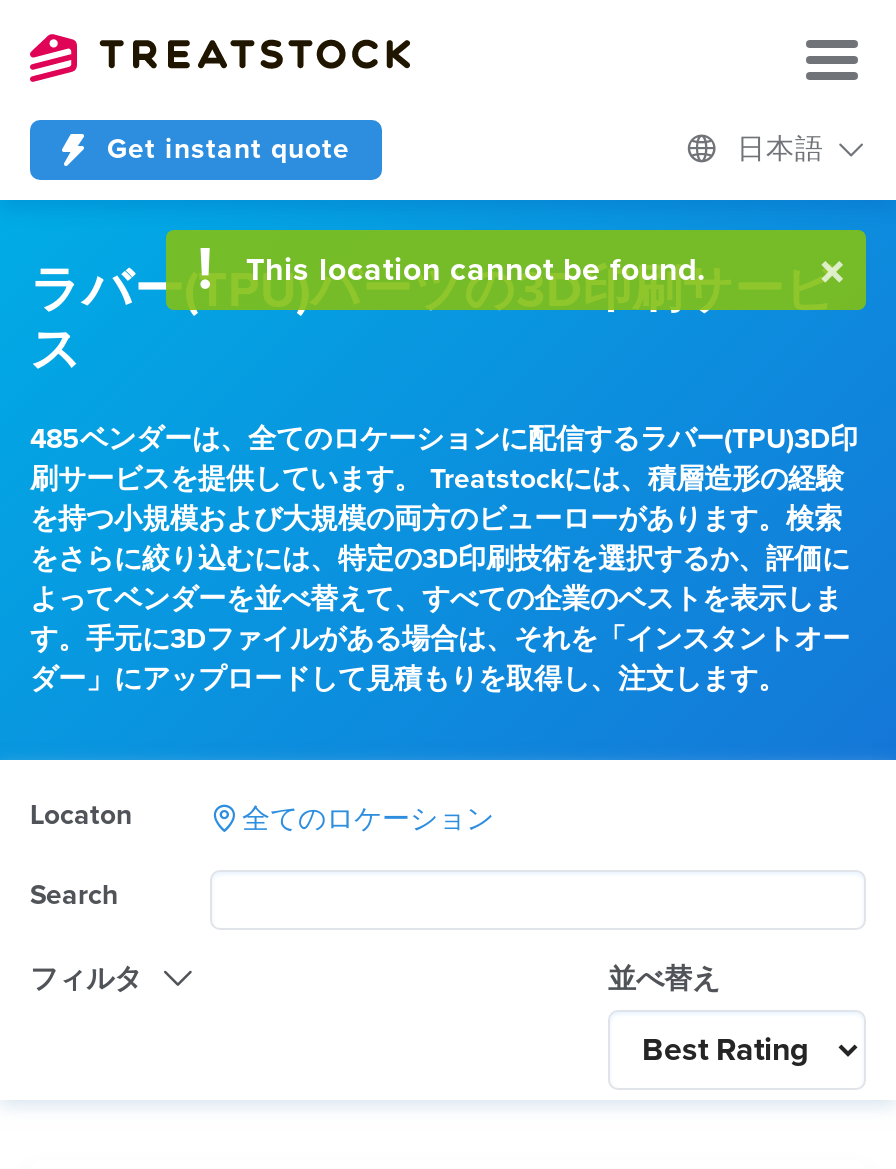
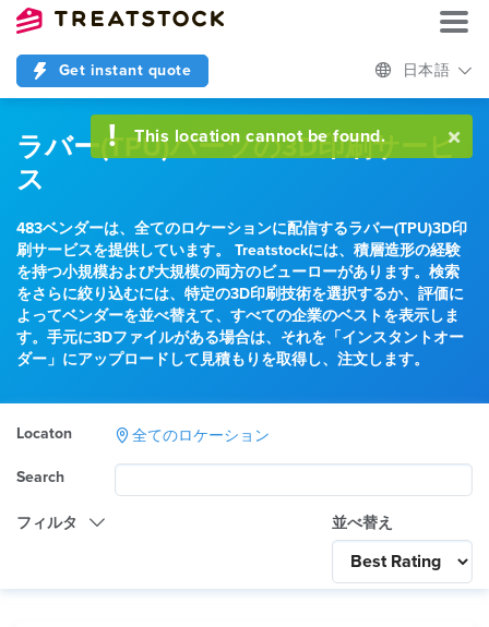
[30,422,858,456] 485ベンダーは、全てのロケーションに配信するラバー(TPU)3D印 -> [16,219,467,238] 483ベンダーは、全てのロケーションに配信するラバー(TPU)3D印

